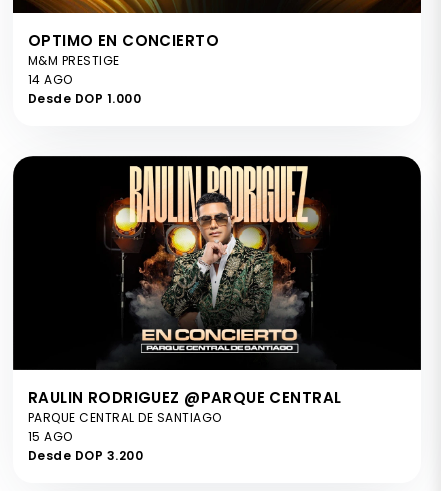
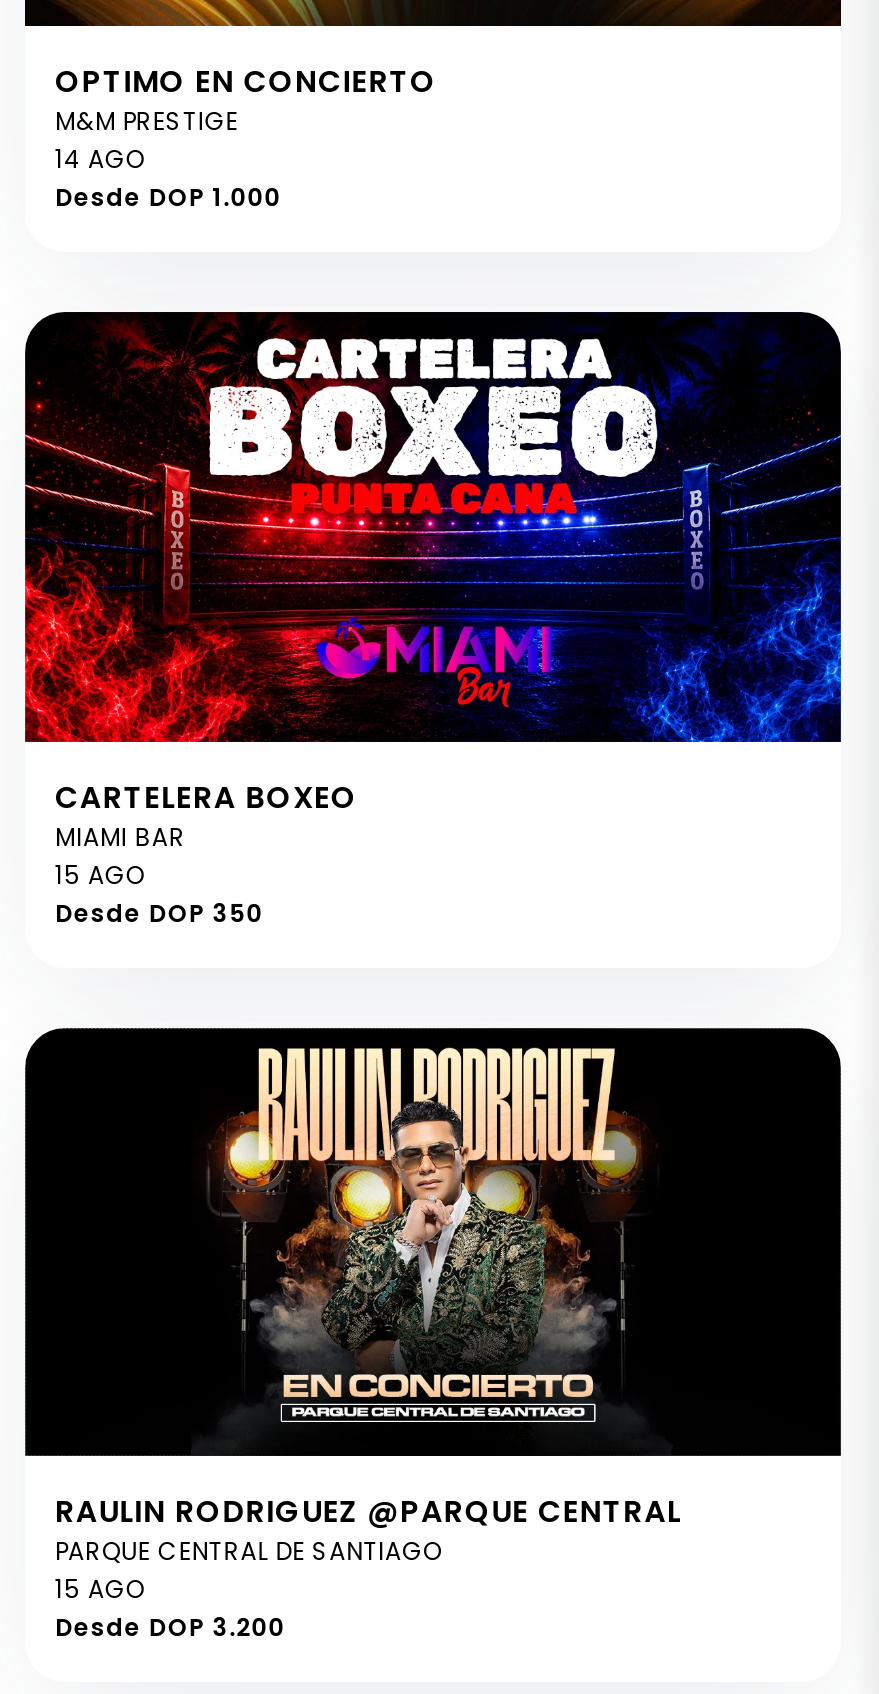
none -> [23,314,843,929] [image] | CARTELERA BOXEO | MIAMI BAR | 15 AGO | Desde DOP 350

